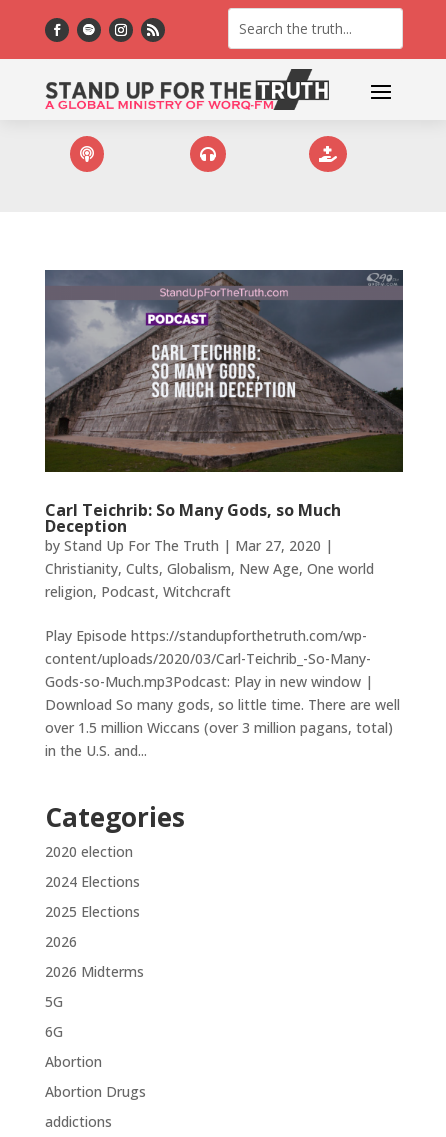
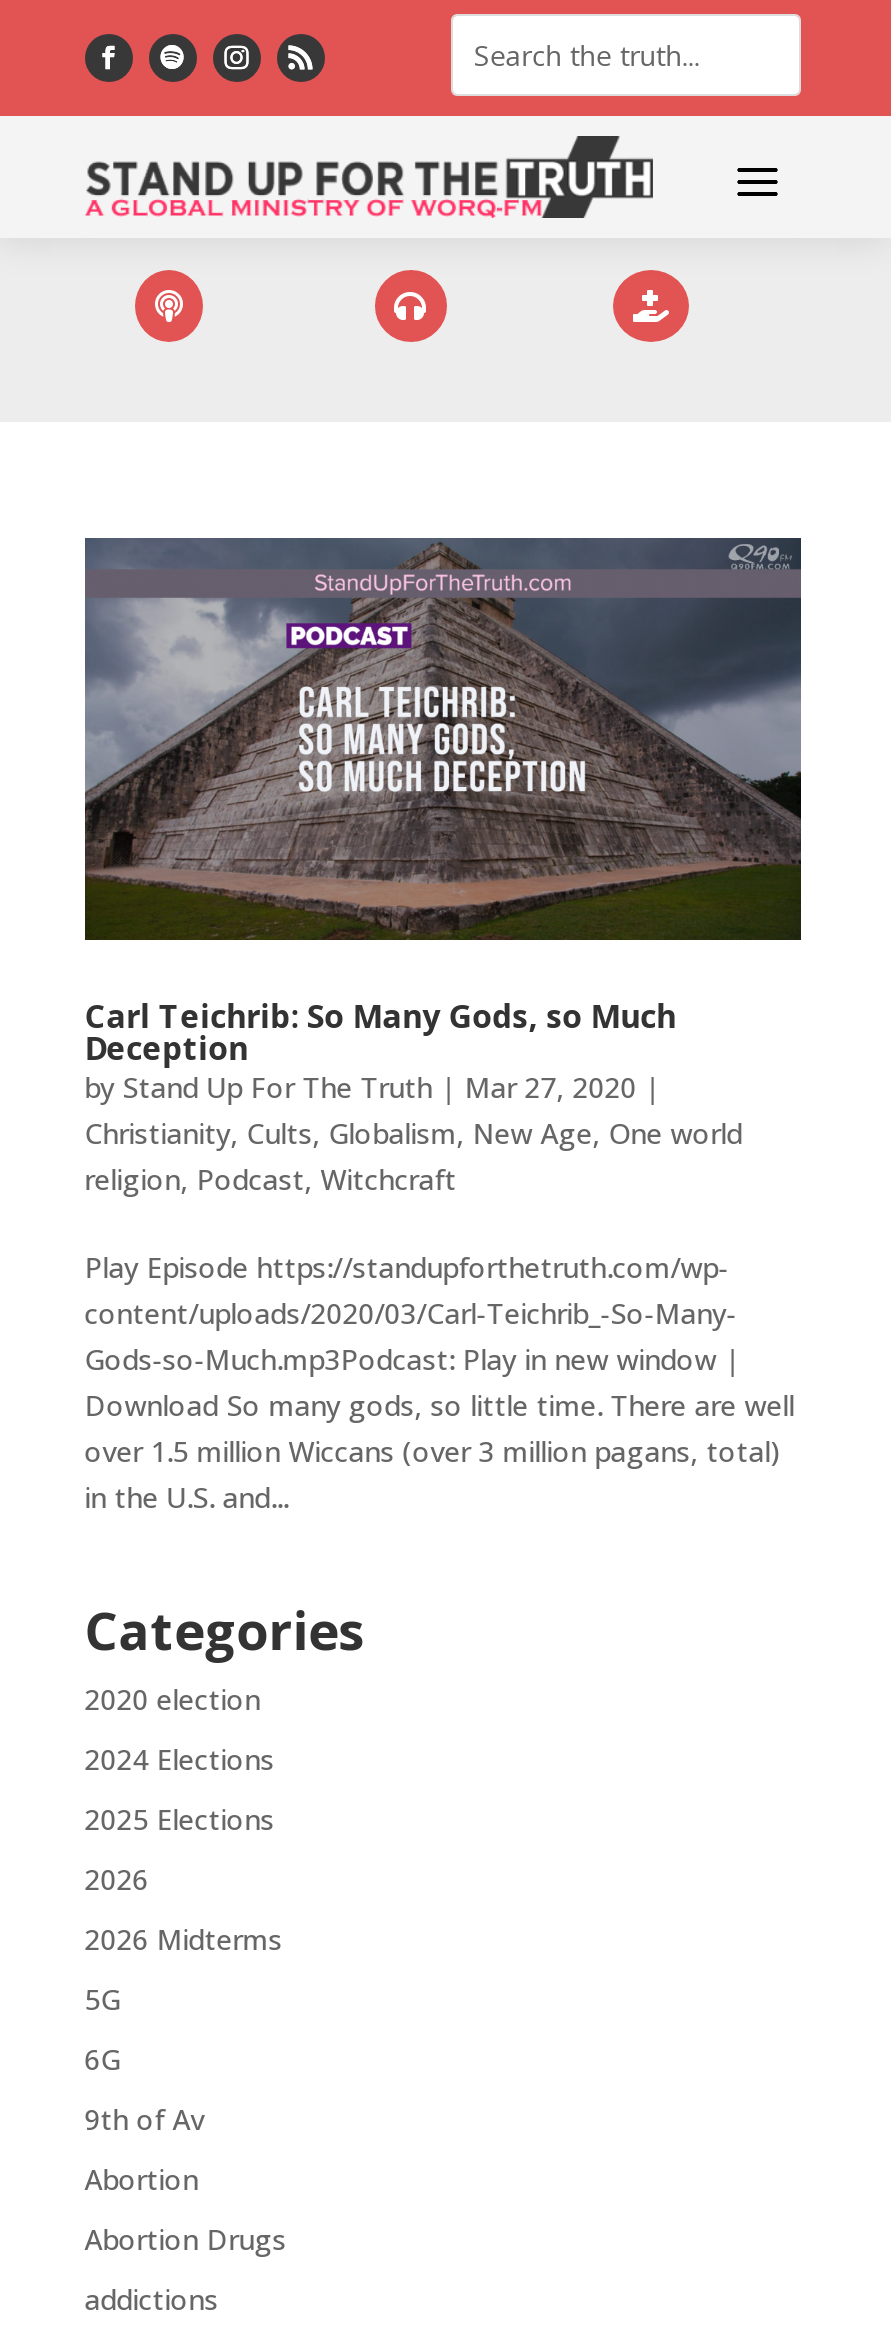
none -> [85,2101,205,2139] 9th of Av

